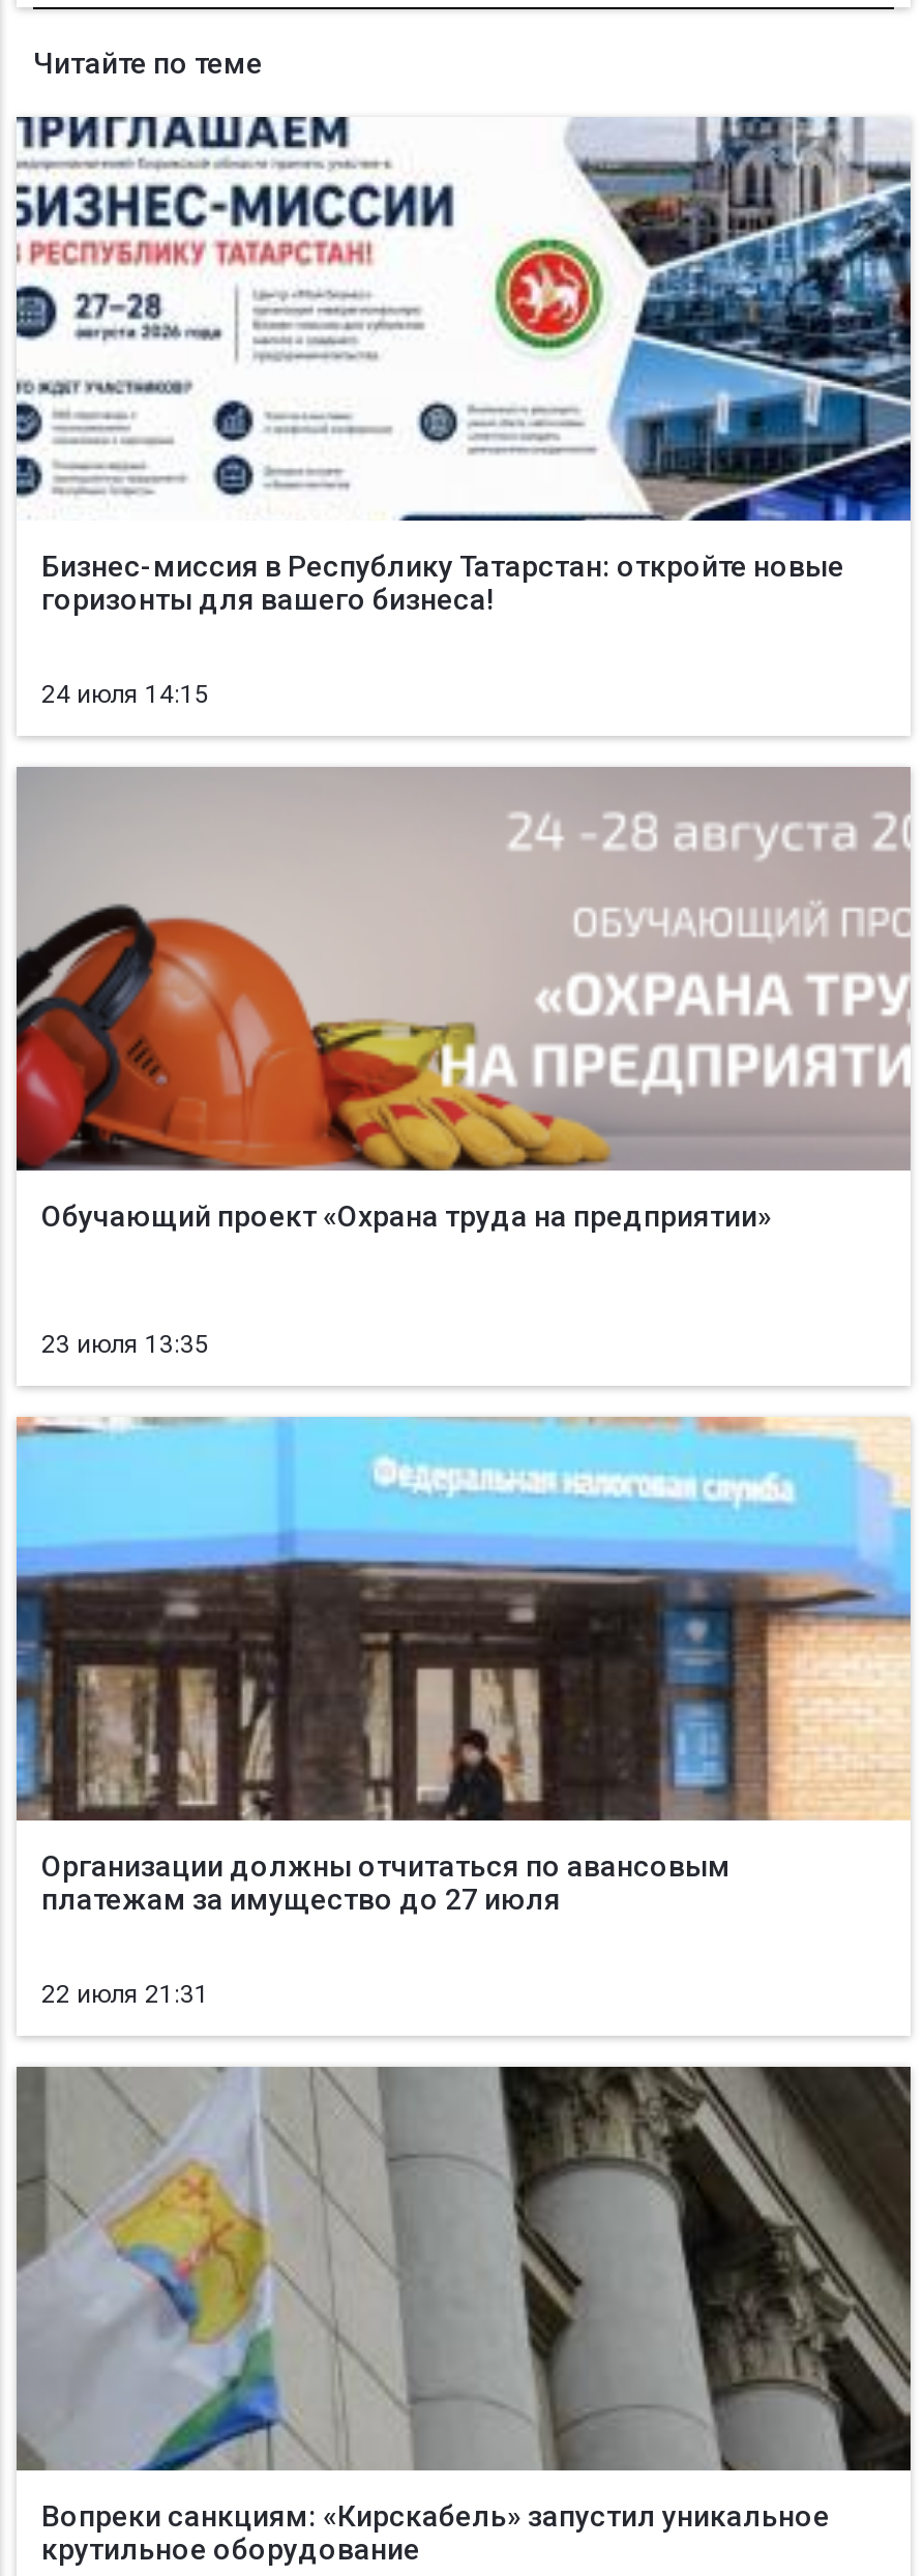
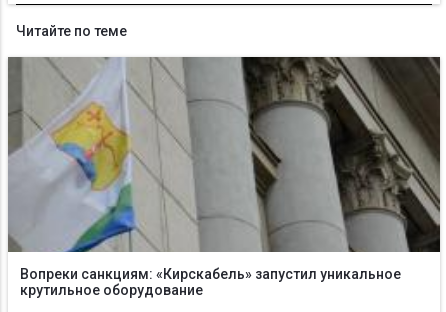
[17,115,913,709] [image] | Бизнес-миссия в Республику Татарстан: откройте новые | горизонты для вашего бизнеса! | 24 июля 14:15 -> none
[14,765,913,1233] [image] | Обучающий проект «Охрана труда на предприятии» -> none
[41,1330,209,1359] 23 июля 13:35 -> none
[14,1415,913,2009] [image] | Организации должны отчитаться по авансовым | платежам за имущество до 27 июля | 22 июля 21:31 -> none

